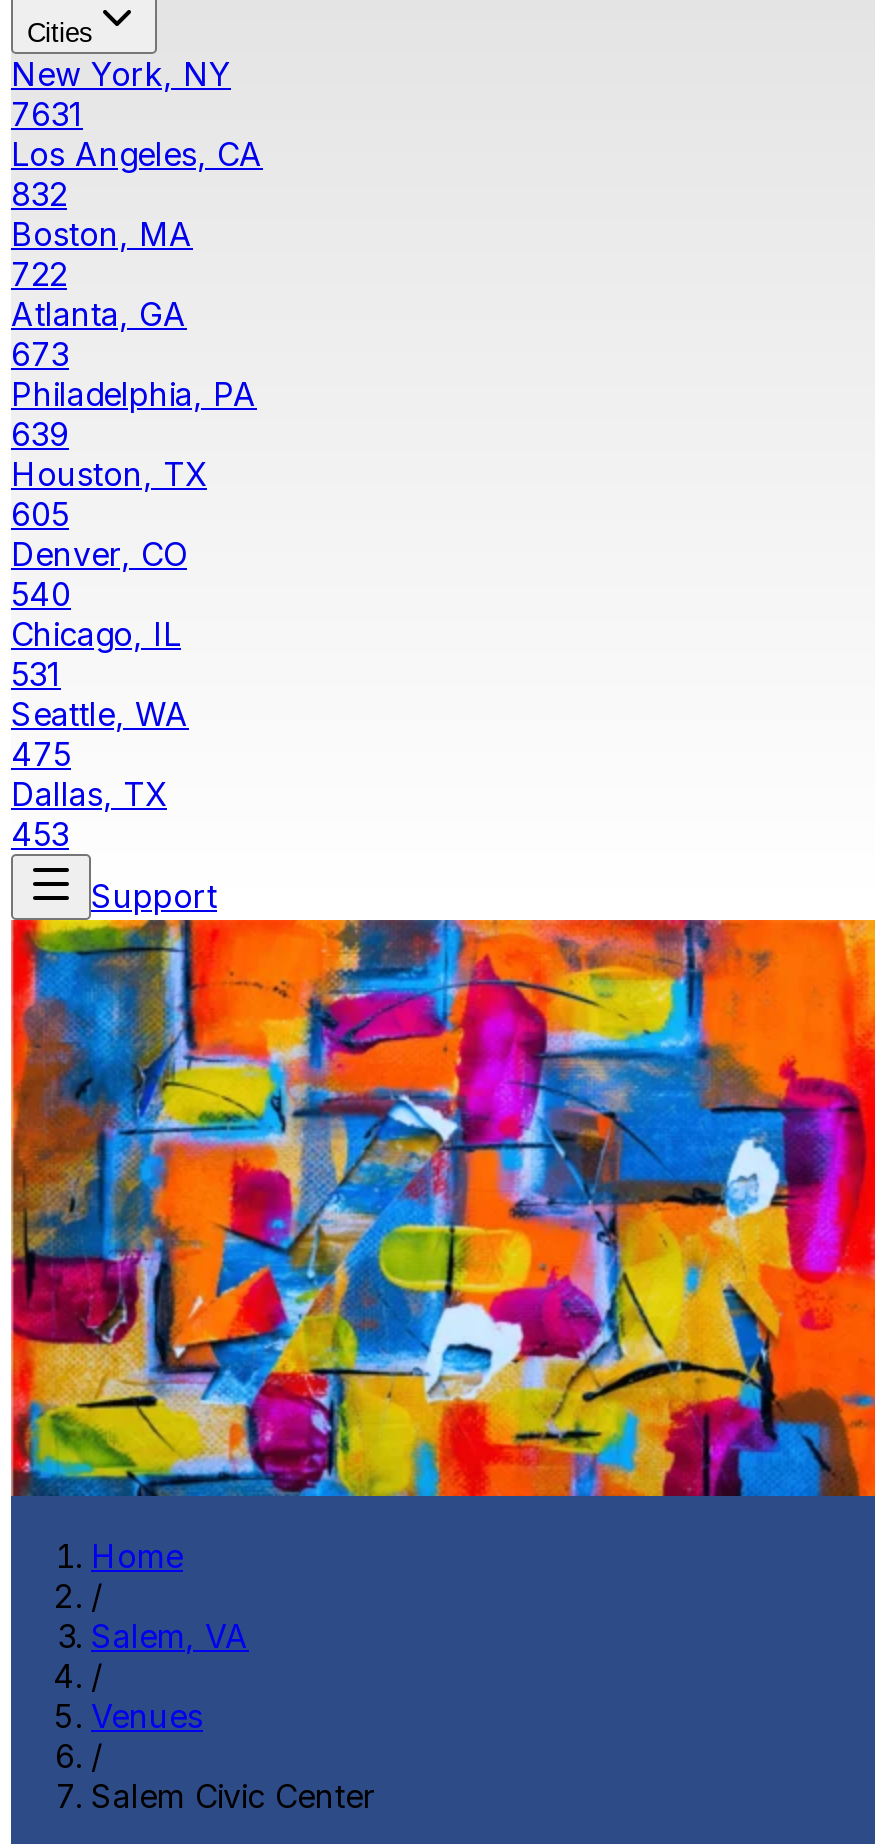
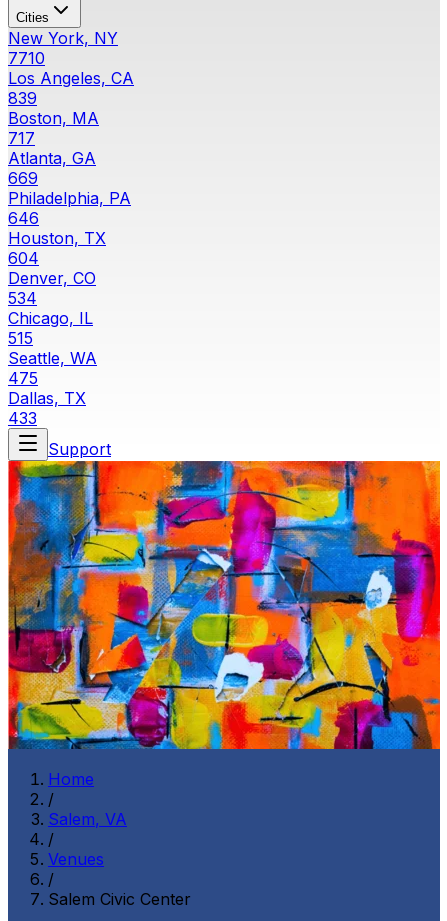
[11,94,83,134] 7631 -> [8,48,45,68] 7710
[11,174,67,214] 832 -> [8,88,37,108] 839
[11,254,67,294] 722 -> [8,128,35,148] 717
[11,334,69,374] 673 -> [8,168,38,188] 669
[11,414,69,454] 639 -> [8,208,39,228] 646
[11,494,69,534] 605 -> [8,248,39,268] 604
[11,574,71,614] 540 -> [8,288,37,308] 534
[11,654,61,694] 531 -> [8,328,33,348] 515
[11,814,69,854] 453 -> [8,408,37,428] 433

